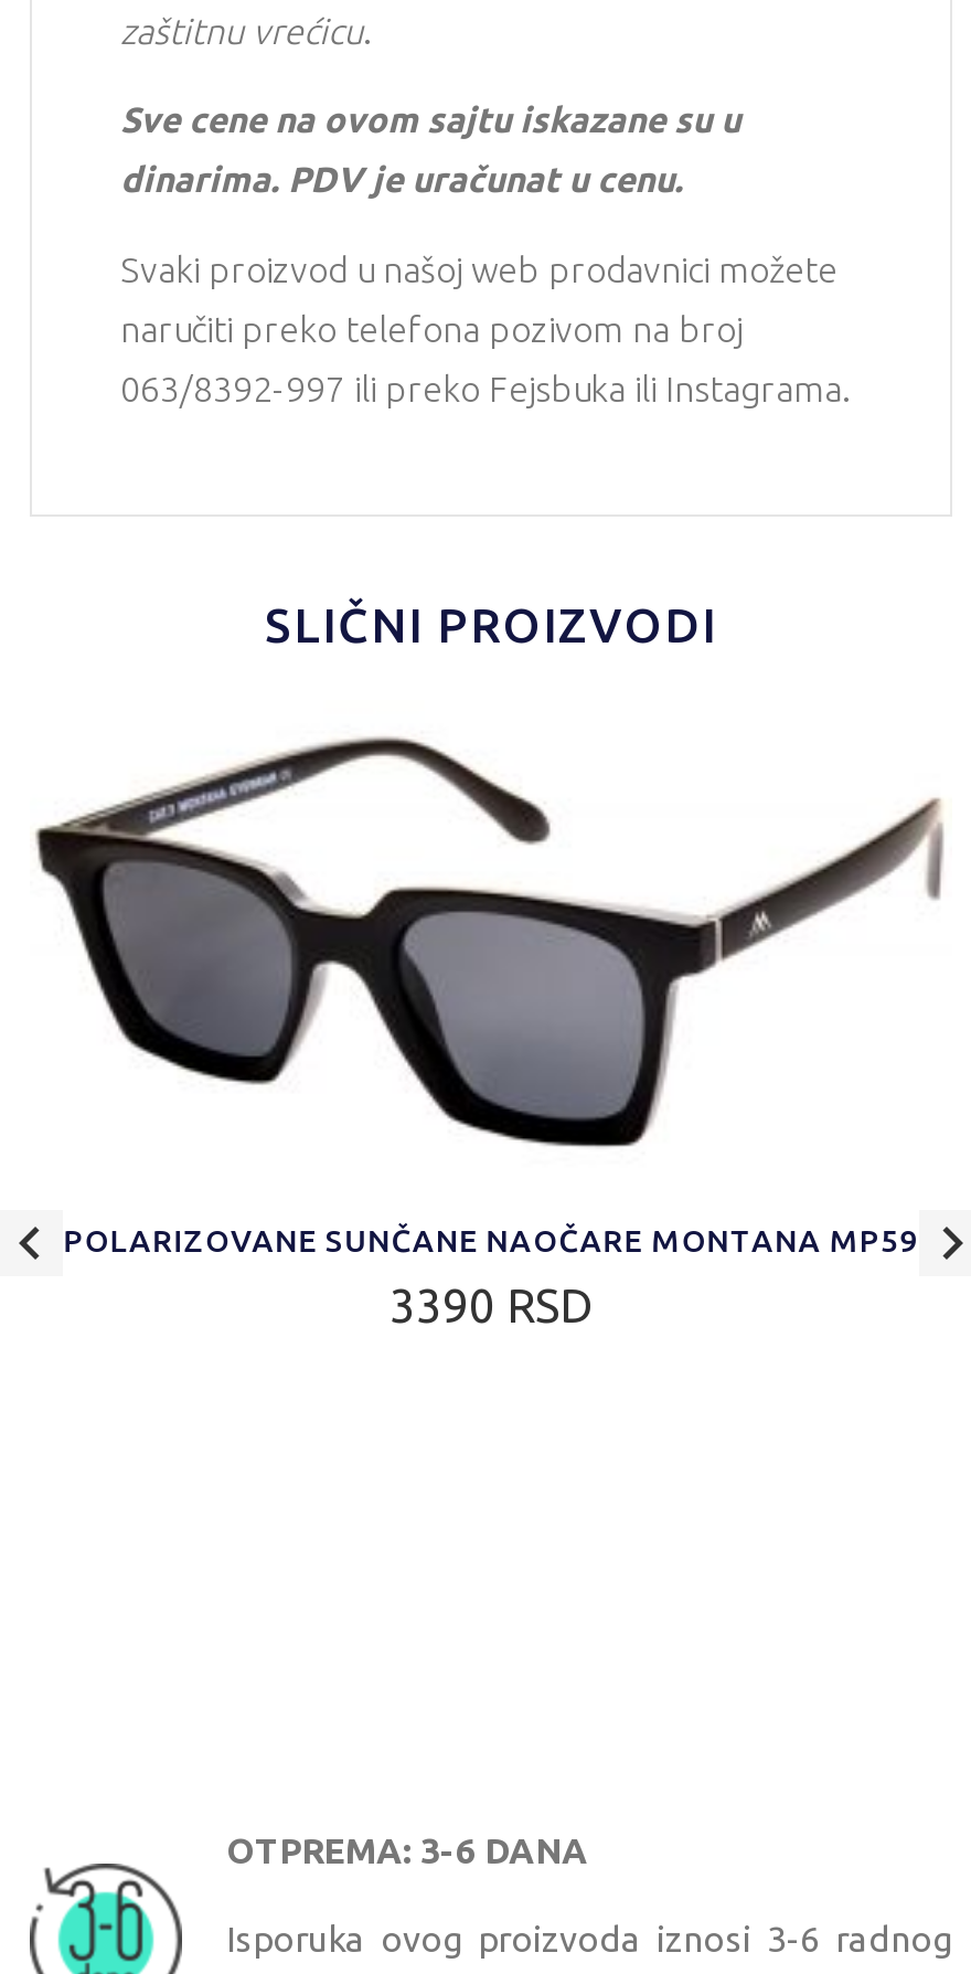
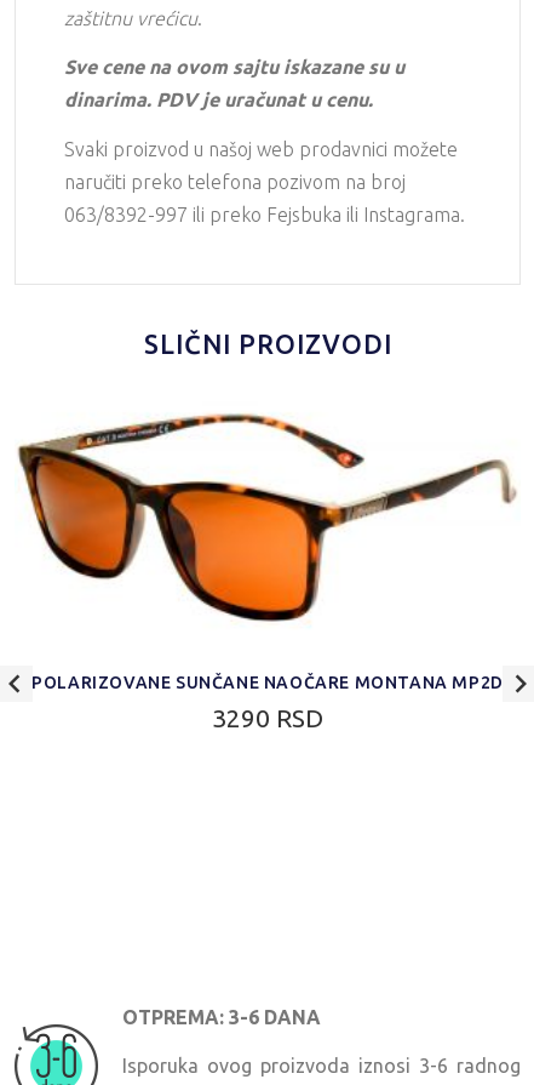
[36,735,946,1258] [image] | POLARIZOVANE SUNČANE NAOČARE MONTANA MP59 -> [17,406,517,692] [image] | POLARIZOVANE SUNČANE NAOČARE MONTANA MP2D
[390,1279,593,1332] 3390 RSD -> [212,703,323,732] 3290 RSD

